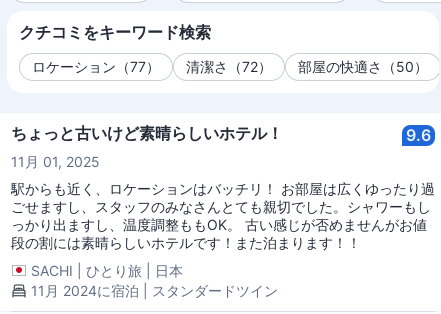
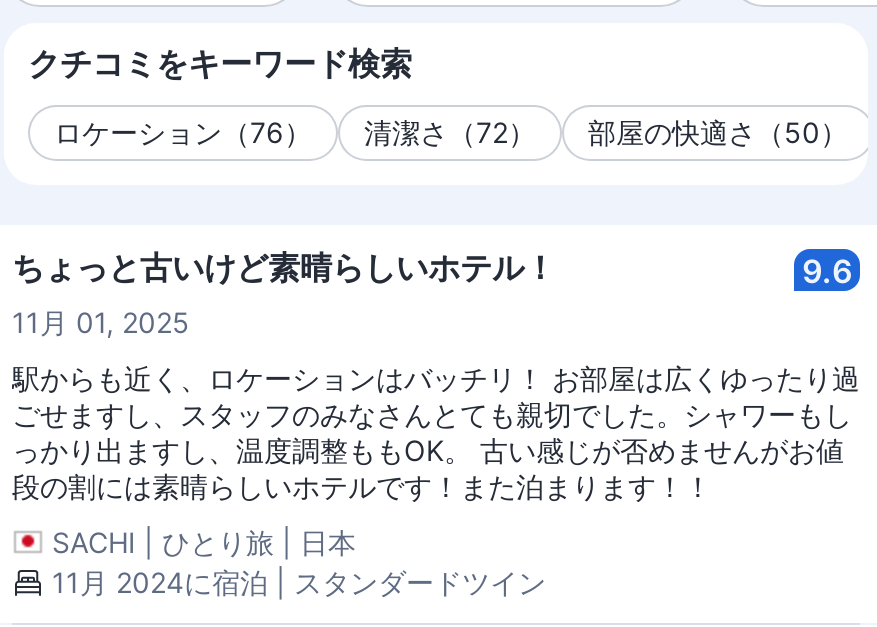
[32,58,160,75] ロケーション（77） -> [54,115,312,149] ロケーション（76）

